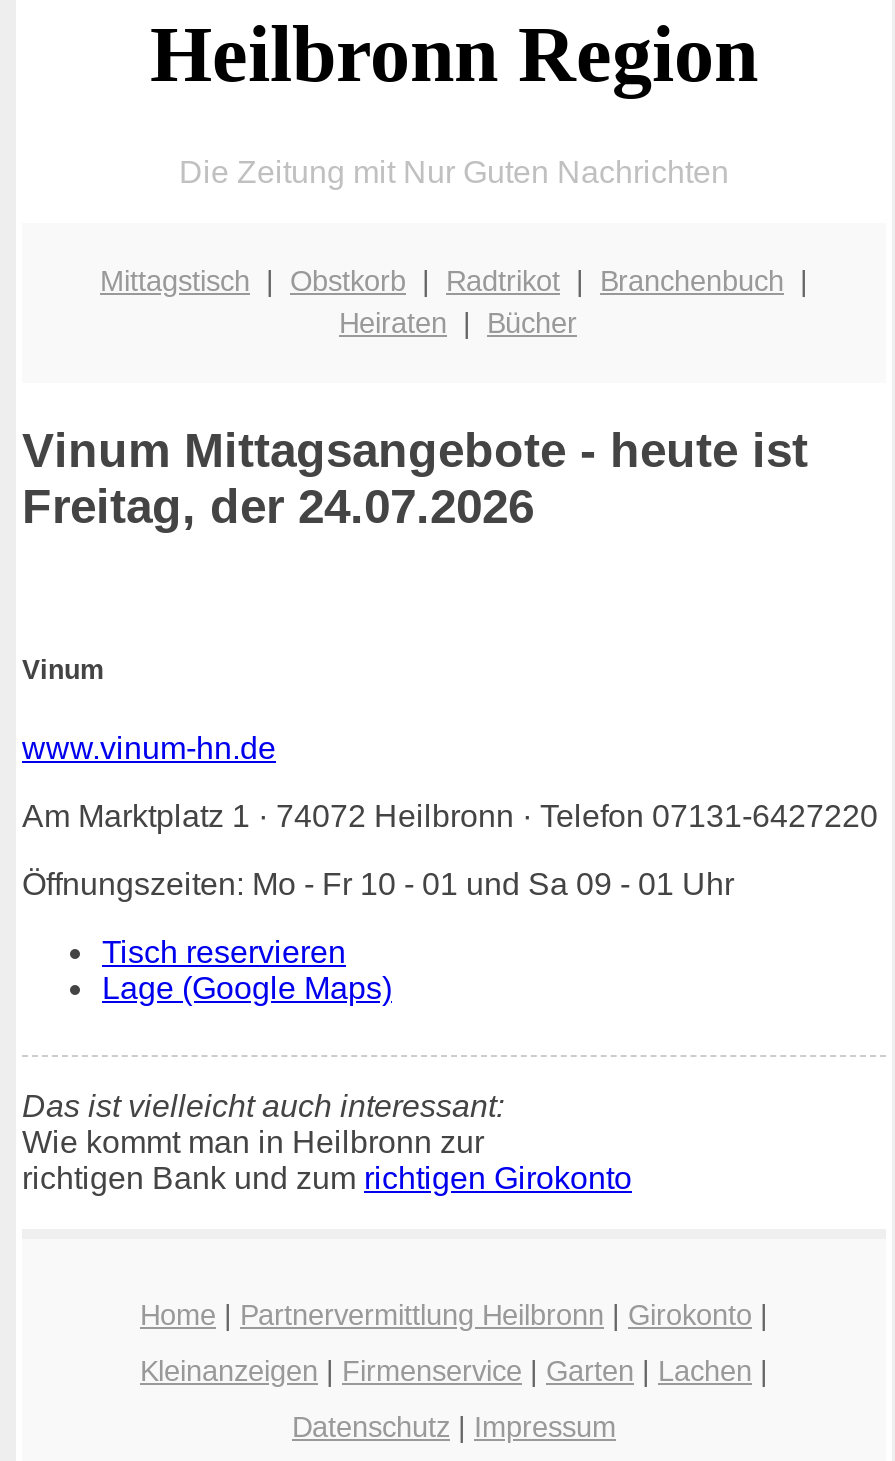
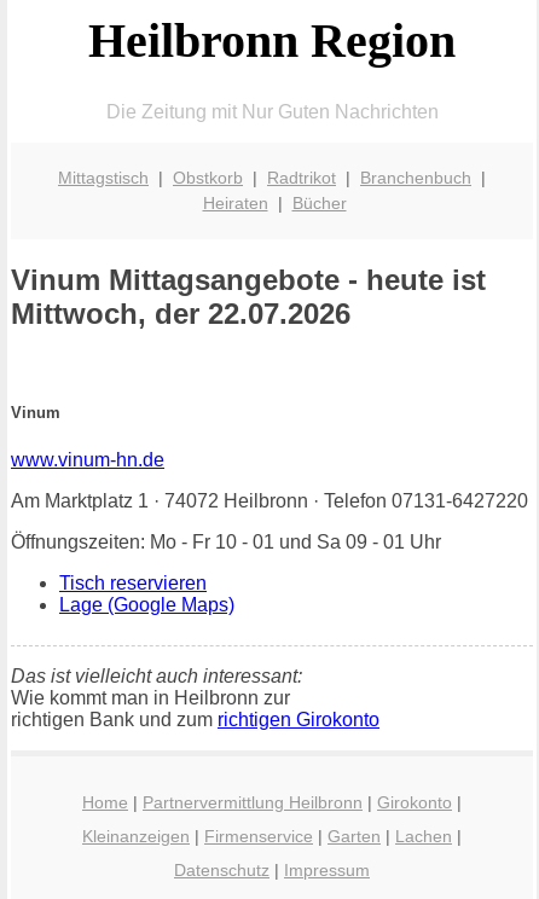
[22,480,534,534] Freitag, der 24.07.2026 -> [11,298,350,330] Mittwoch, der 22.07.2026

